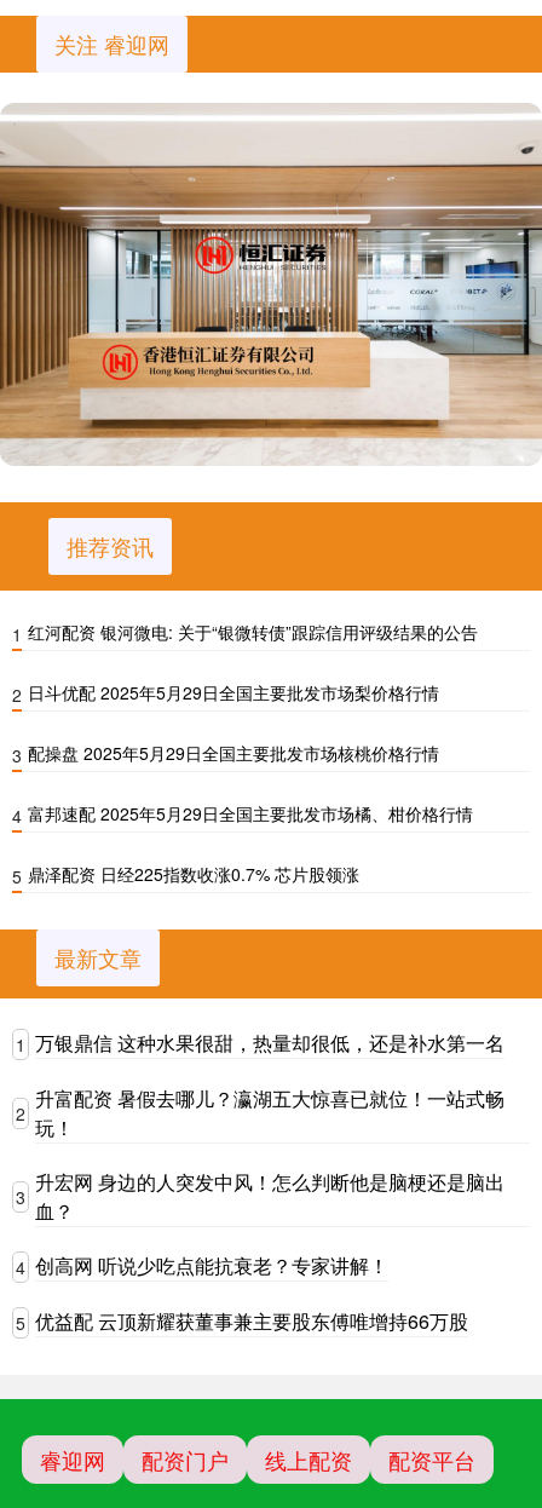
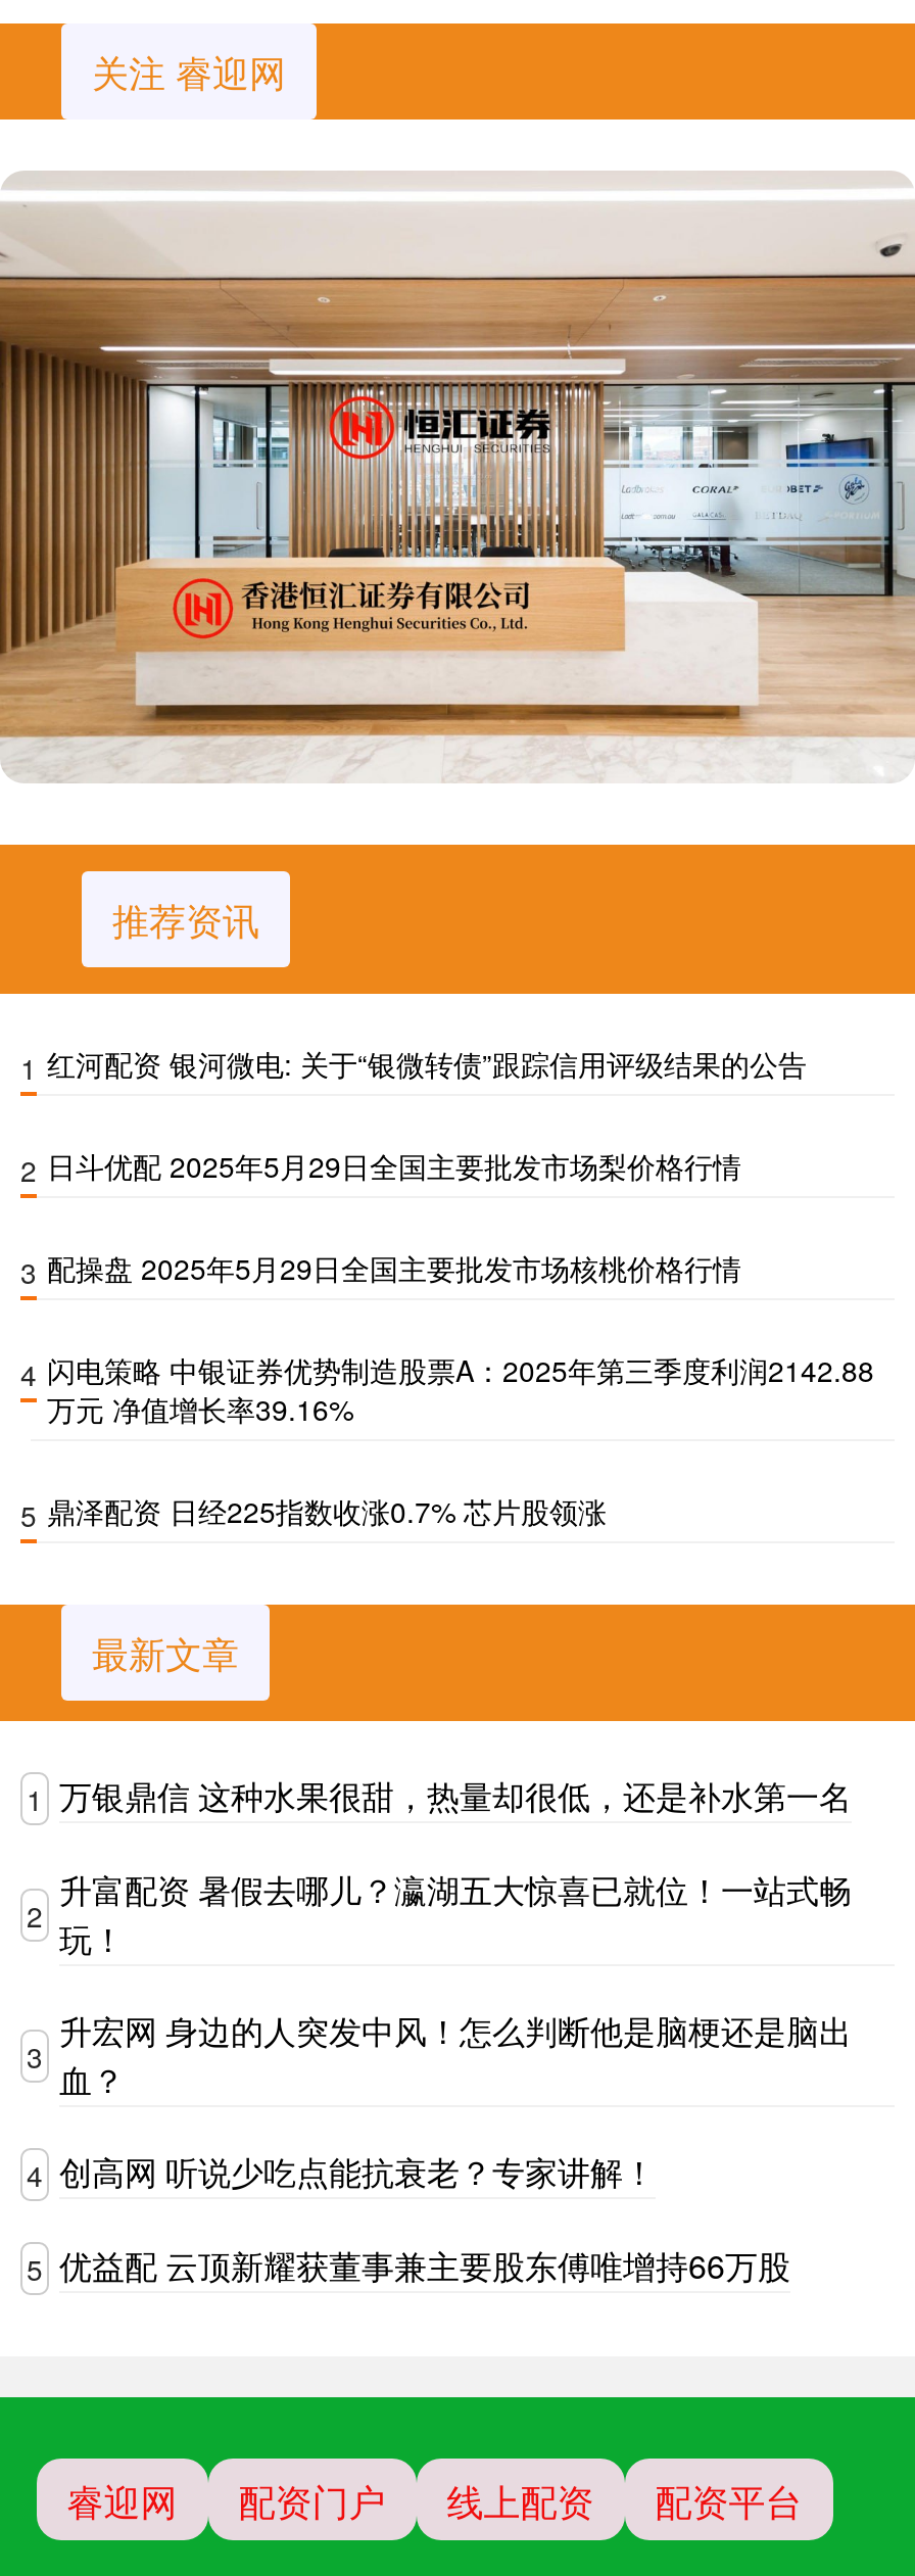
[12,801,473,828] 4 富邦速配 2025年5月29日全国主要批发市场橘、柑价格行情 -> [20,1349,874,1429] 4 闪电策略 中银证券优势制造股票A：2025年第三季度利润2142.88 | 万元 净值增长率39.16%

